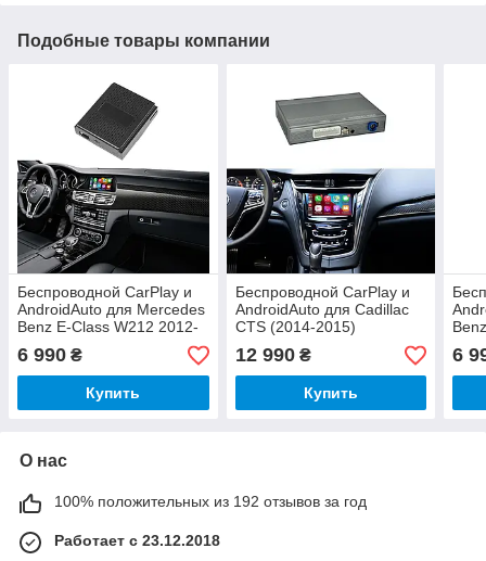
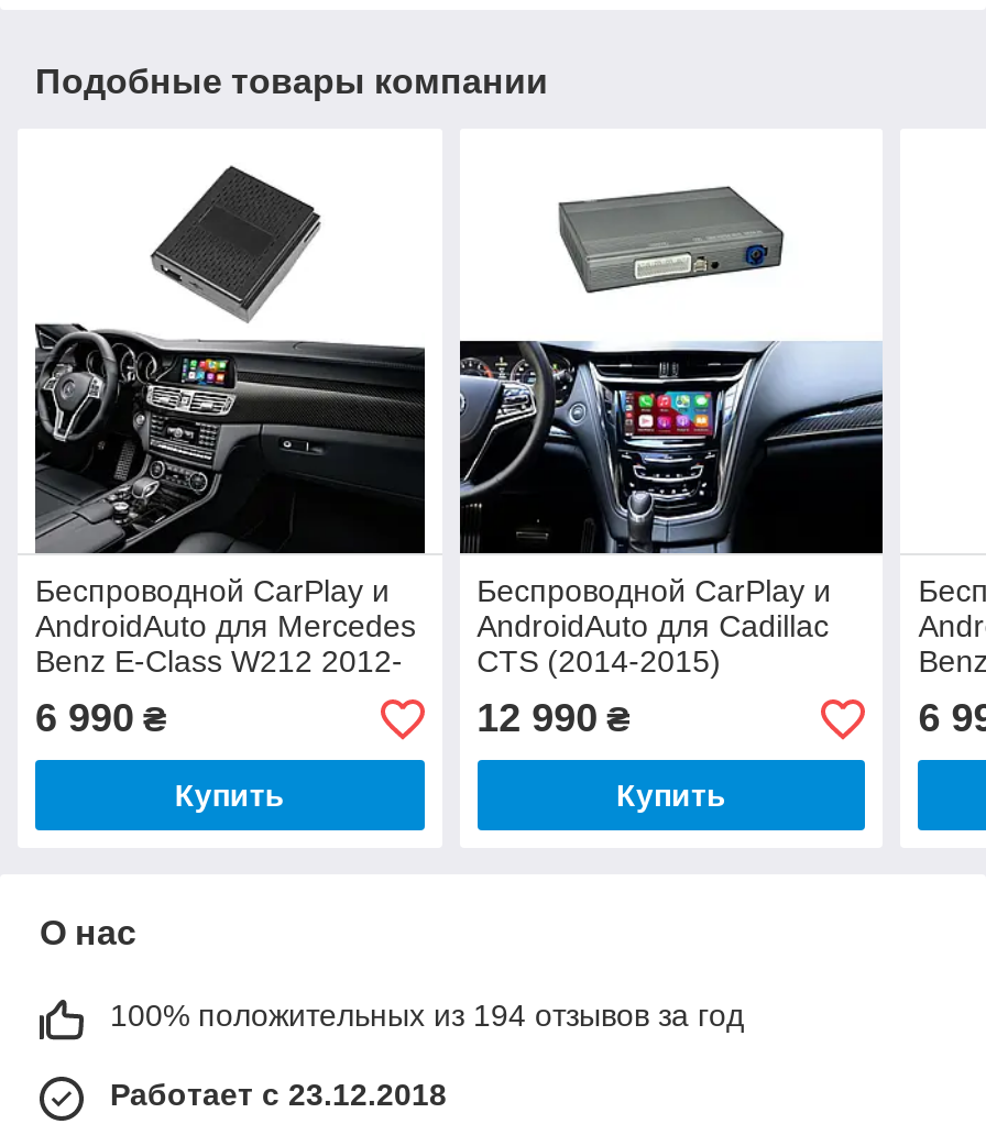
[54,493,367,510] 100% положительных из 192 отзывов за год -> [110,998,744,1033] 100% положительных из 194 отзывов за год

